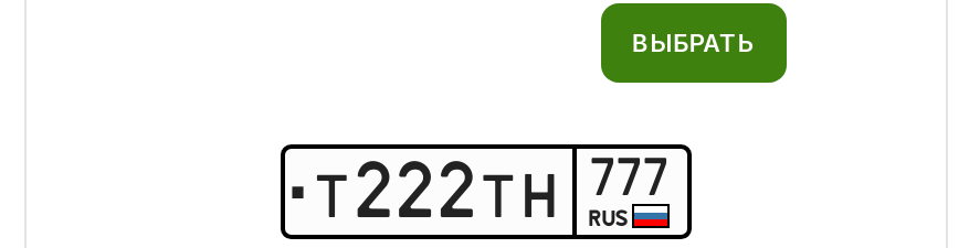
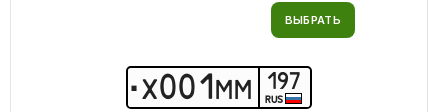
[314,156,669,220] Т 2 2 2 Т Н | 777 -> [141,71,301,100] Х 00 1 ММ | 197

